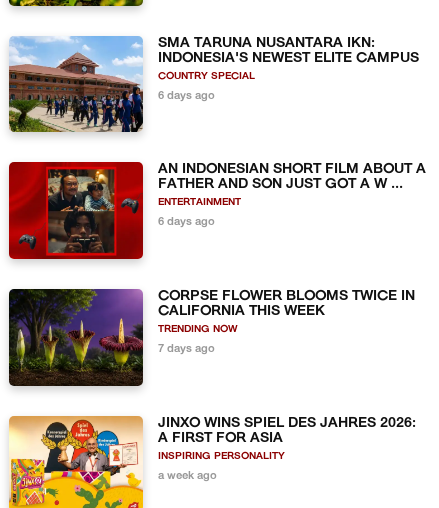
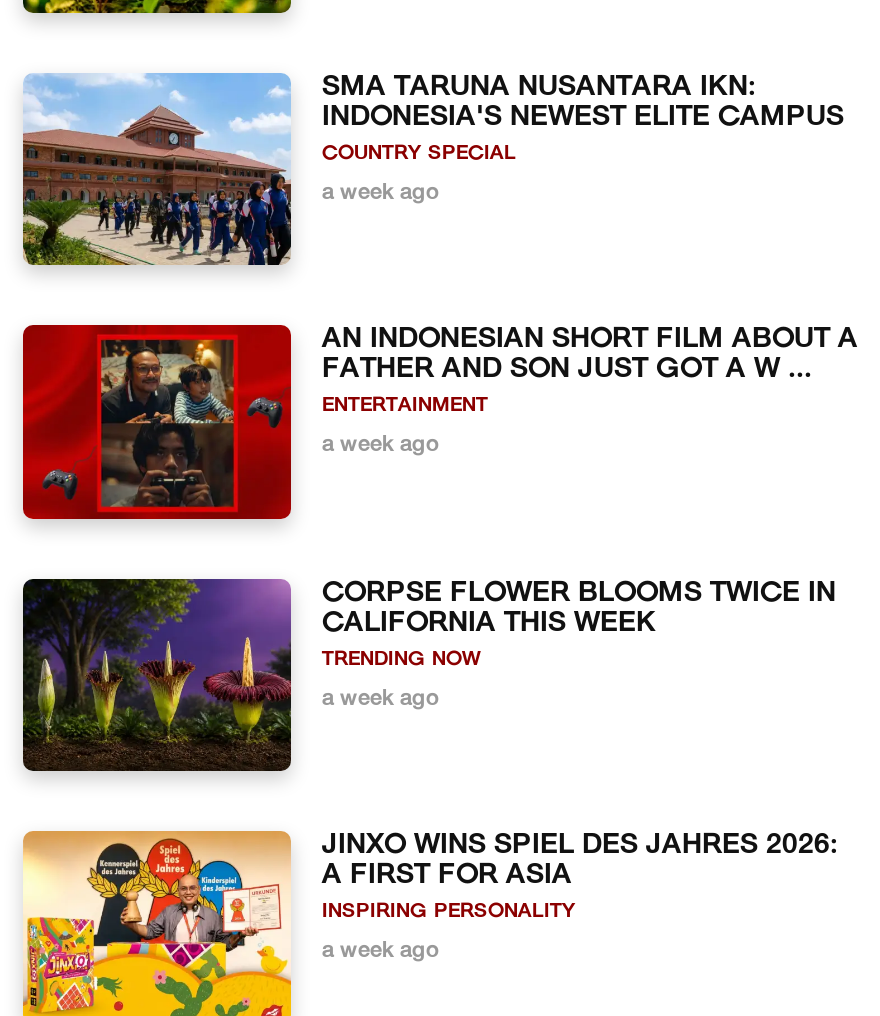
[158,91,215,102] 6 days ago -> [322,182,440,204] a week ago
[158,217,215,228] 6 days ago -> [322,435,440,457] a week ago
[158,344,215,355] 7 days ago -> [322,688,440,710] a week ago

